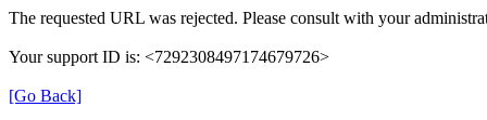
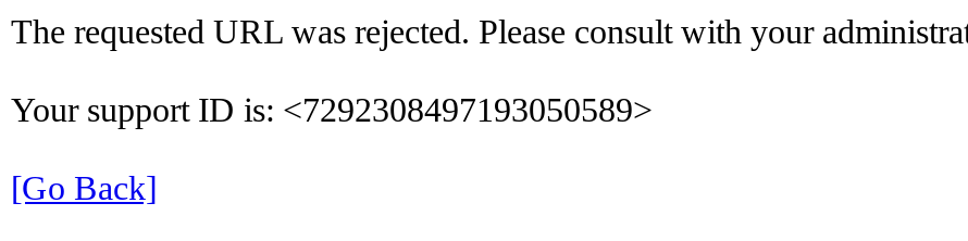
[9,48,329,66] Your support ID is: <7292308497174679726> -> [11,91,653,128] Your support ID is: <7292308497193050589>

